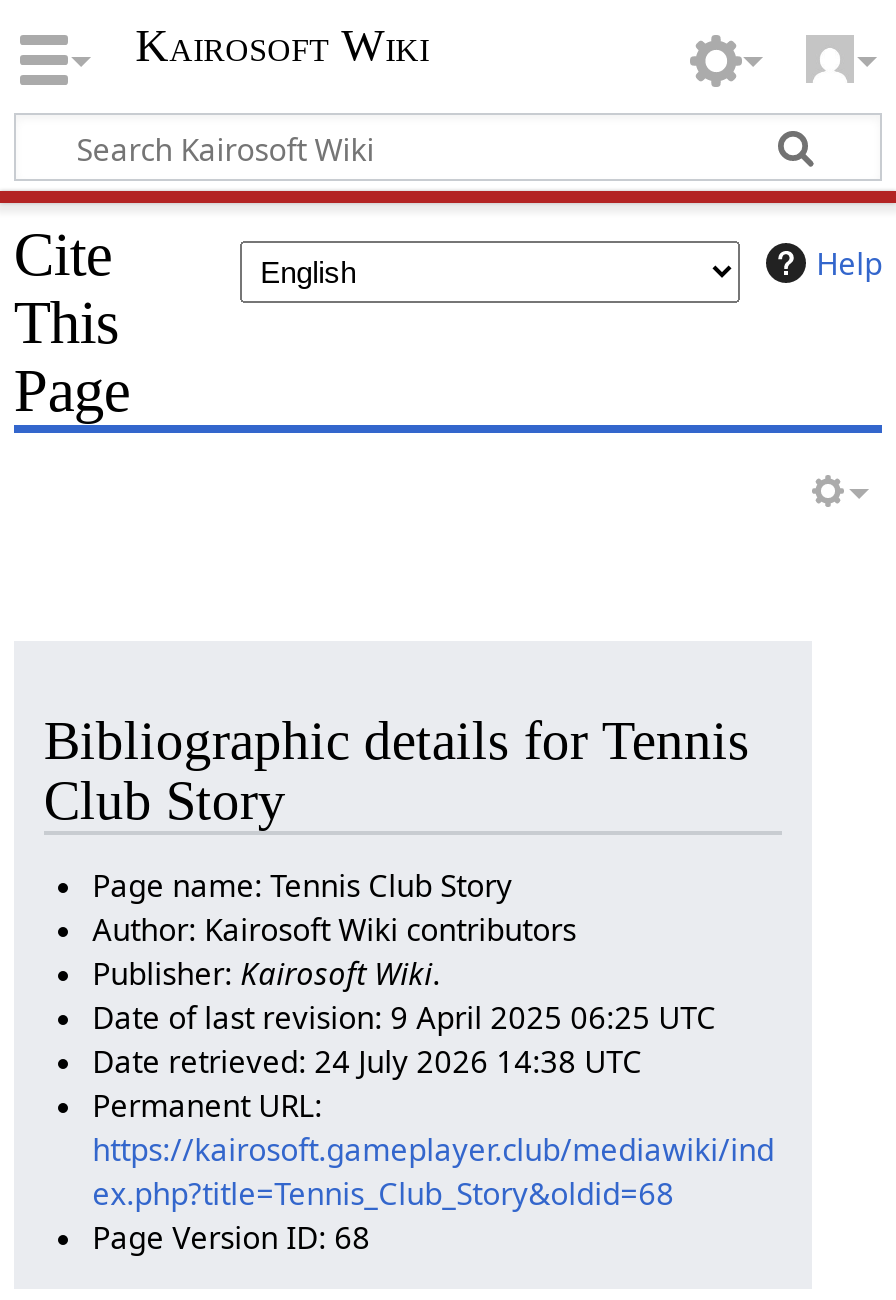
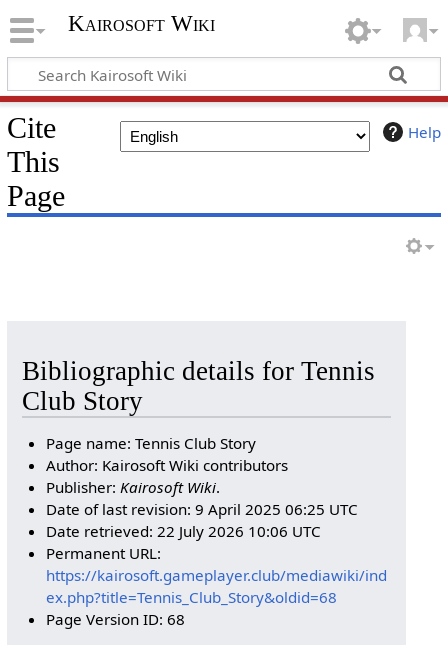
[92,1040,642,1080] Date retrieved: 24 July 2026 14:38 UTC -> [46,521,321,541] Date retrieved: 22 July 2026 10:06 UTC

